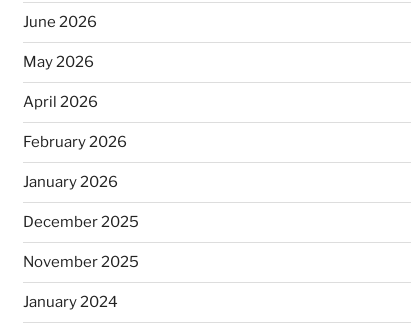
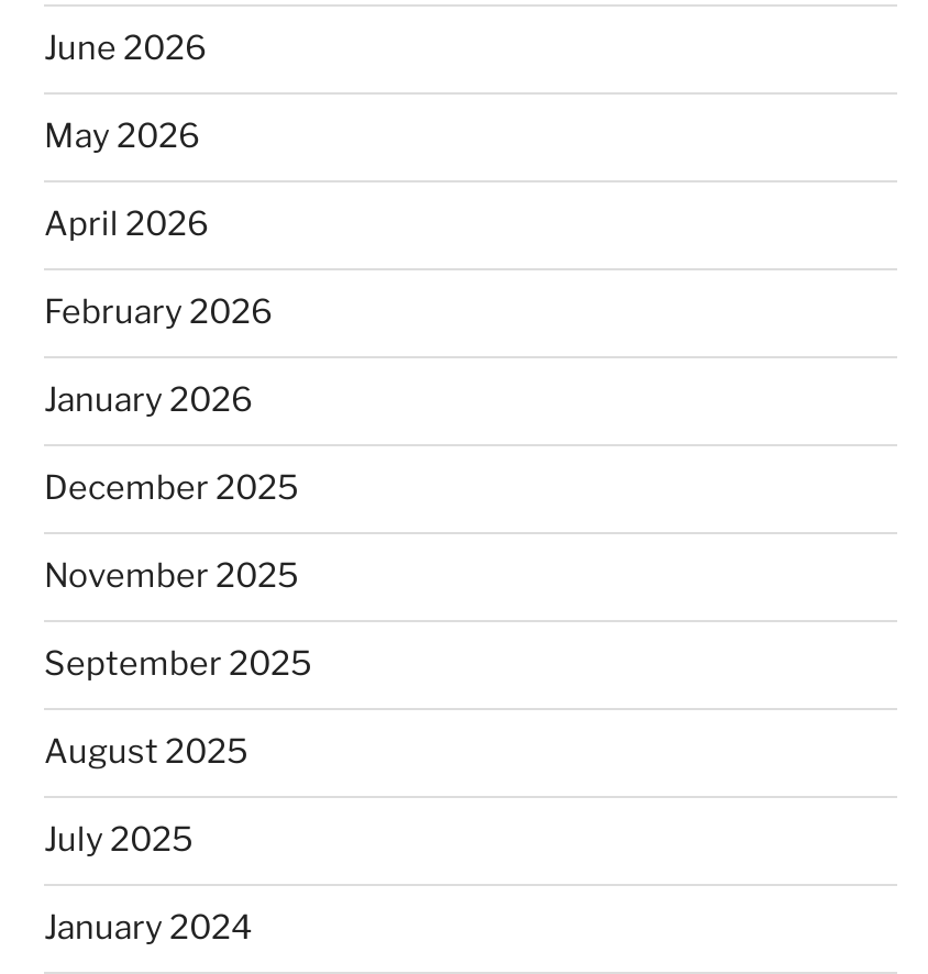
none -> [44,645,312,860] September 2025 | August 2025 | July 2025

